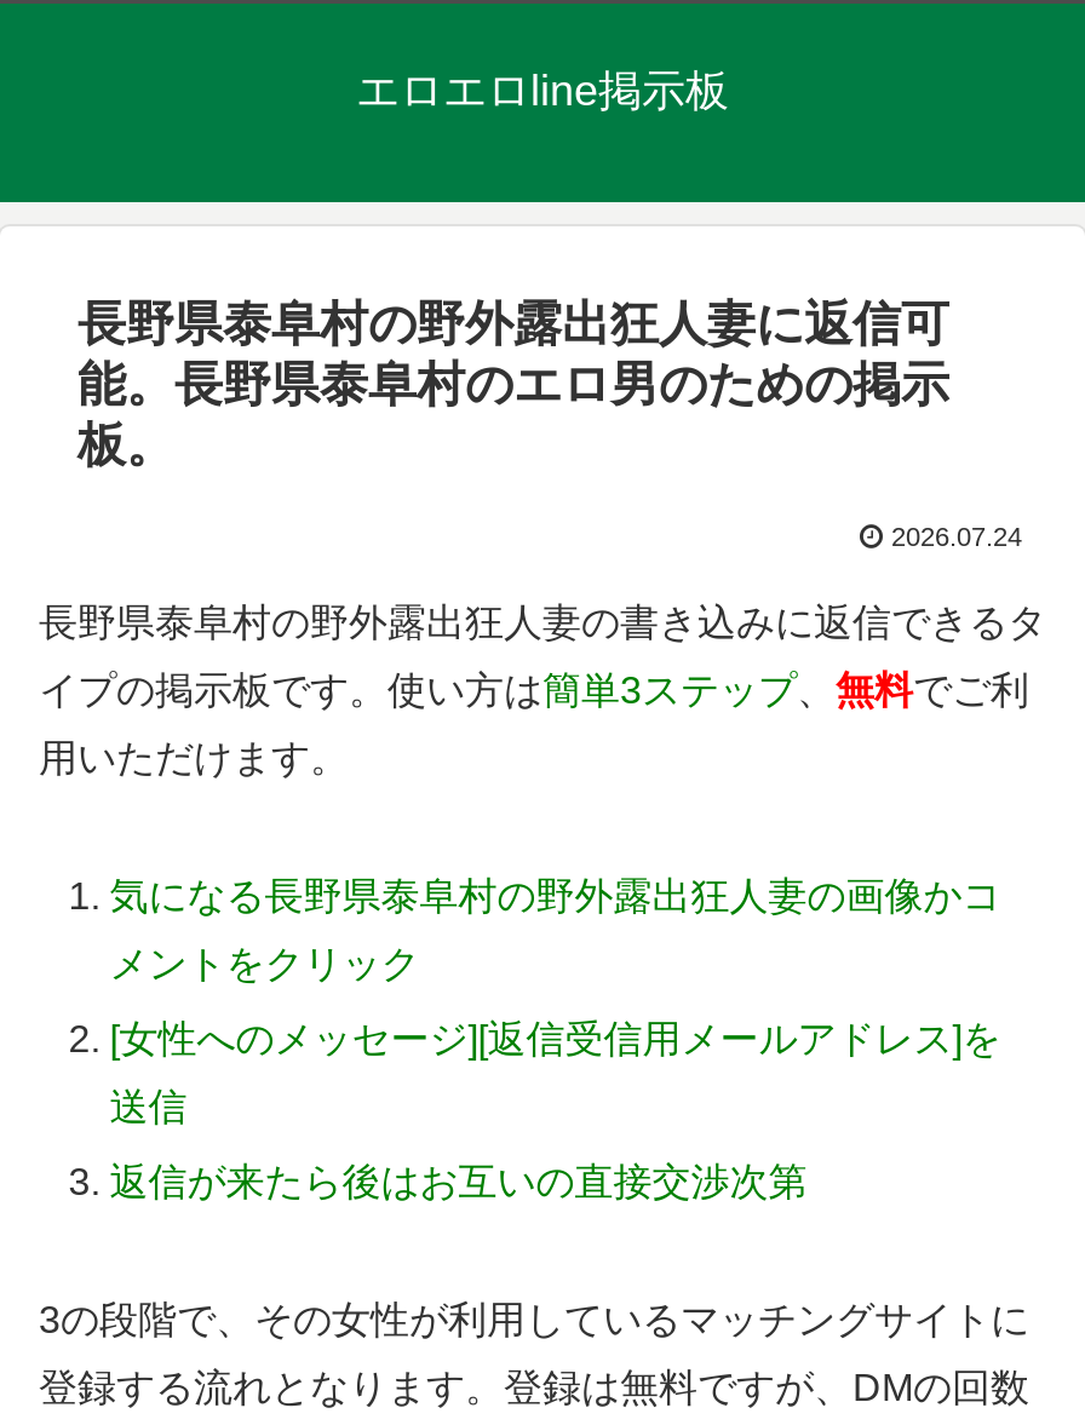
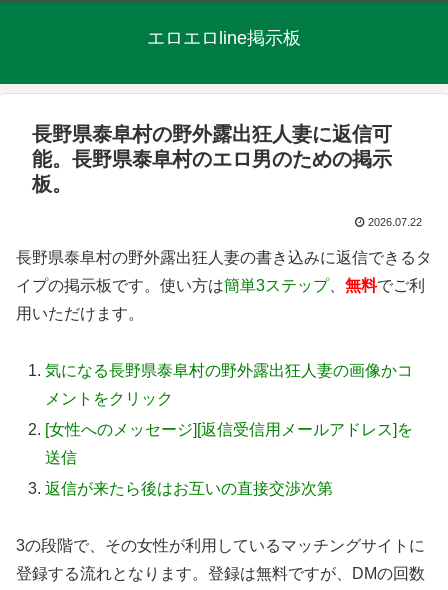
[891,522,1022,551] 2026.07.24 -> [368,216,422,228] 2026.07.22

